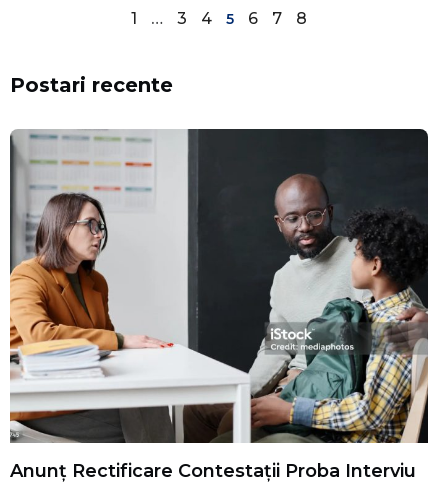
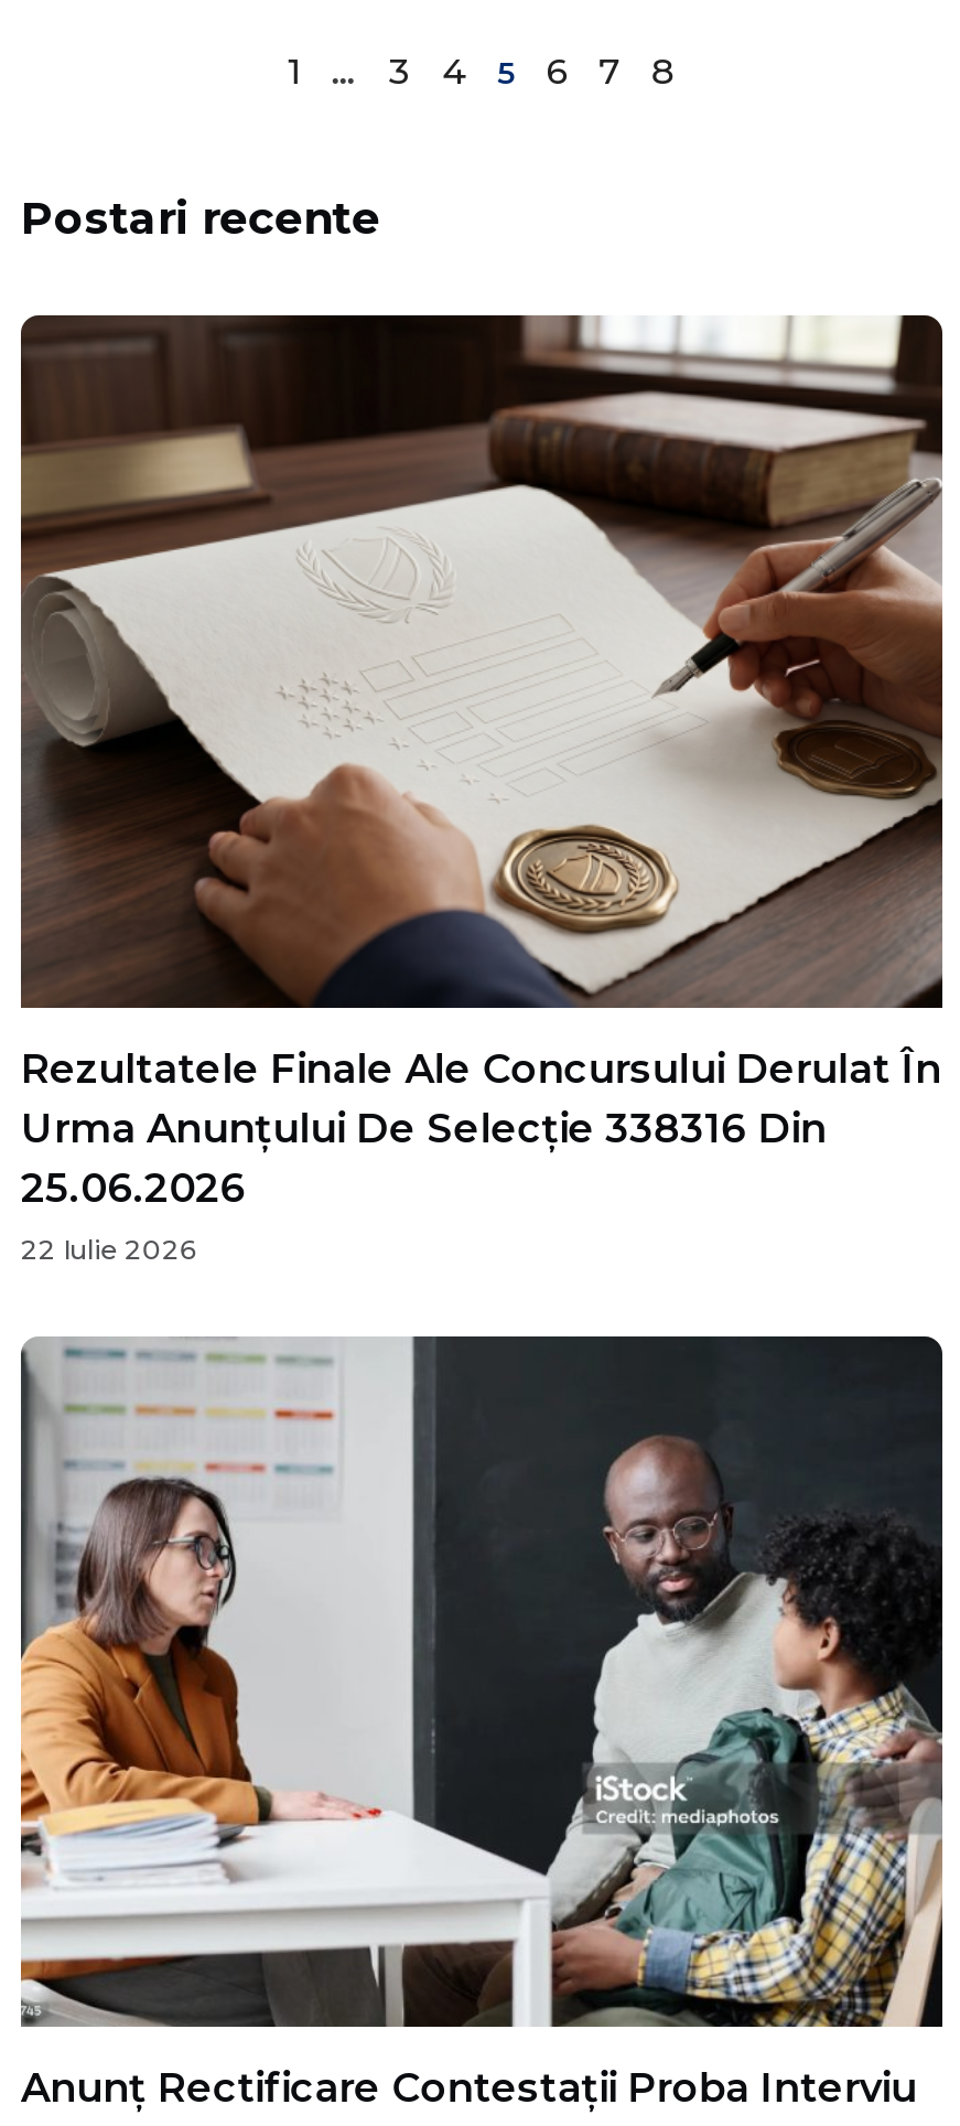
none -> [19,313,945,1266] [image] | Rezultatele Finale Ale Concursului Derulat În | Urma Anunțului De Selecție 338316 Din | 25.06.2026 | 22 Iulie 2026

